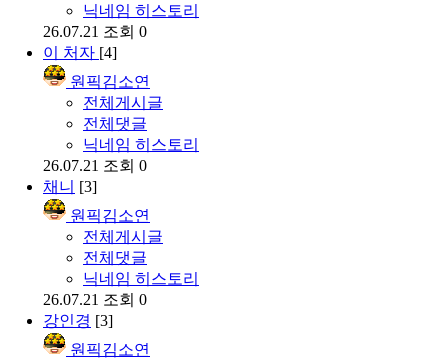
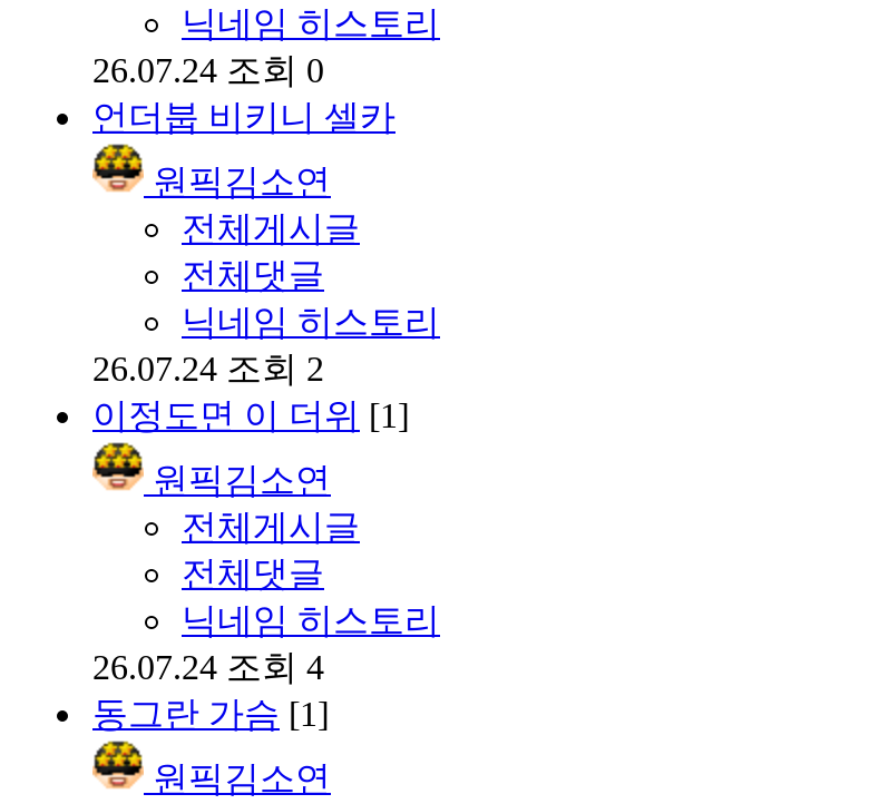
[43,23,147,61] 26.07.21 조회 0 | 이 처자 [4] -> [92,52,395,137] 26.07.24 조회 0 | 언더붑 비키니 셀카
[43,157,147,195] 26.07.21 조회 0 | 채니 [3] -> [92,351,409,435] 26.07.24 조회 2 | 이정도면 이 더위 [1]
[43,291,147,329] 26.07.21 조회 0 | 강인경 [3] -> [92,649,329,734] 26.07.24 조회 4 | 동그란 가슴 [1]

